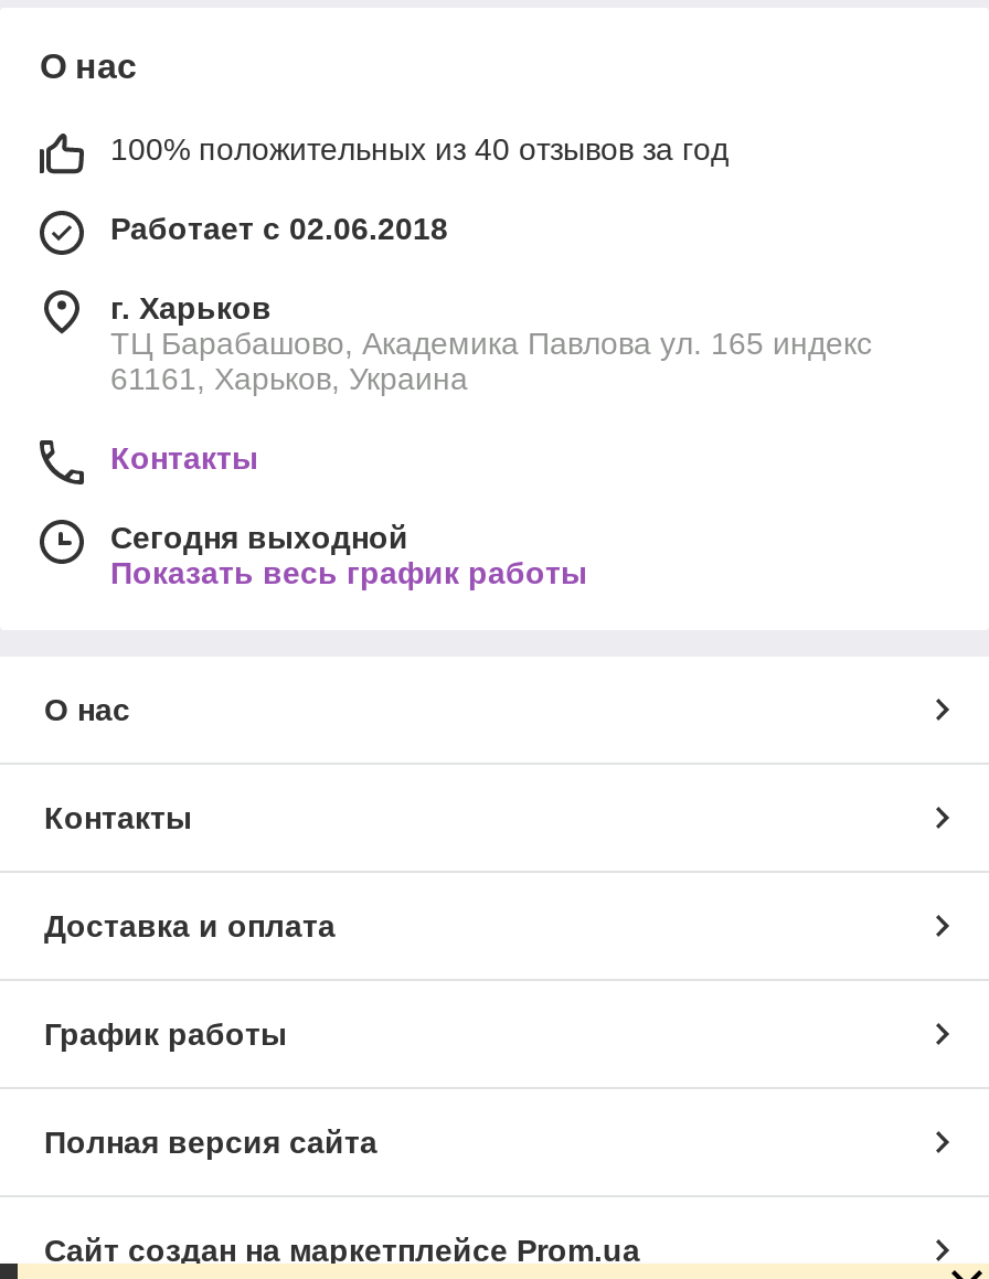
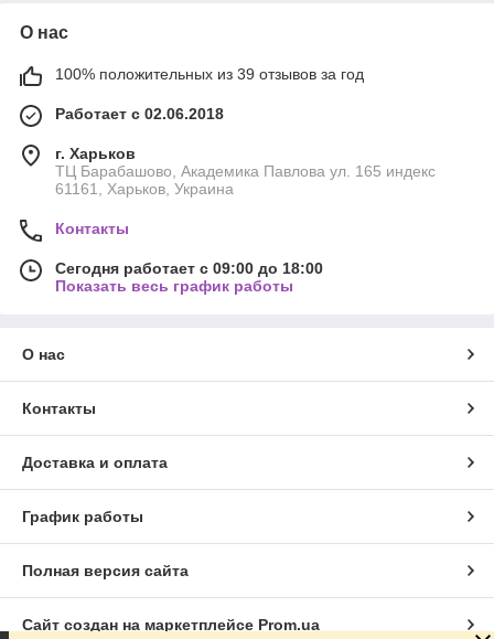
[110,132,729,168] 100% положительных из 40 отзывов за год -> [55,66,364,83] 100% положительных из 39 отзывов за год
[110,521,408,556] Сегодня выходной -> [55,260,323,277] Сегодня работает с 09:00 до 18:00

